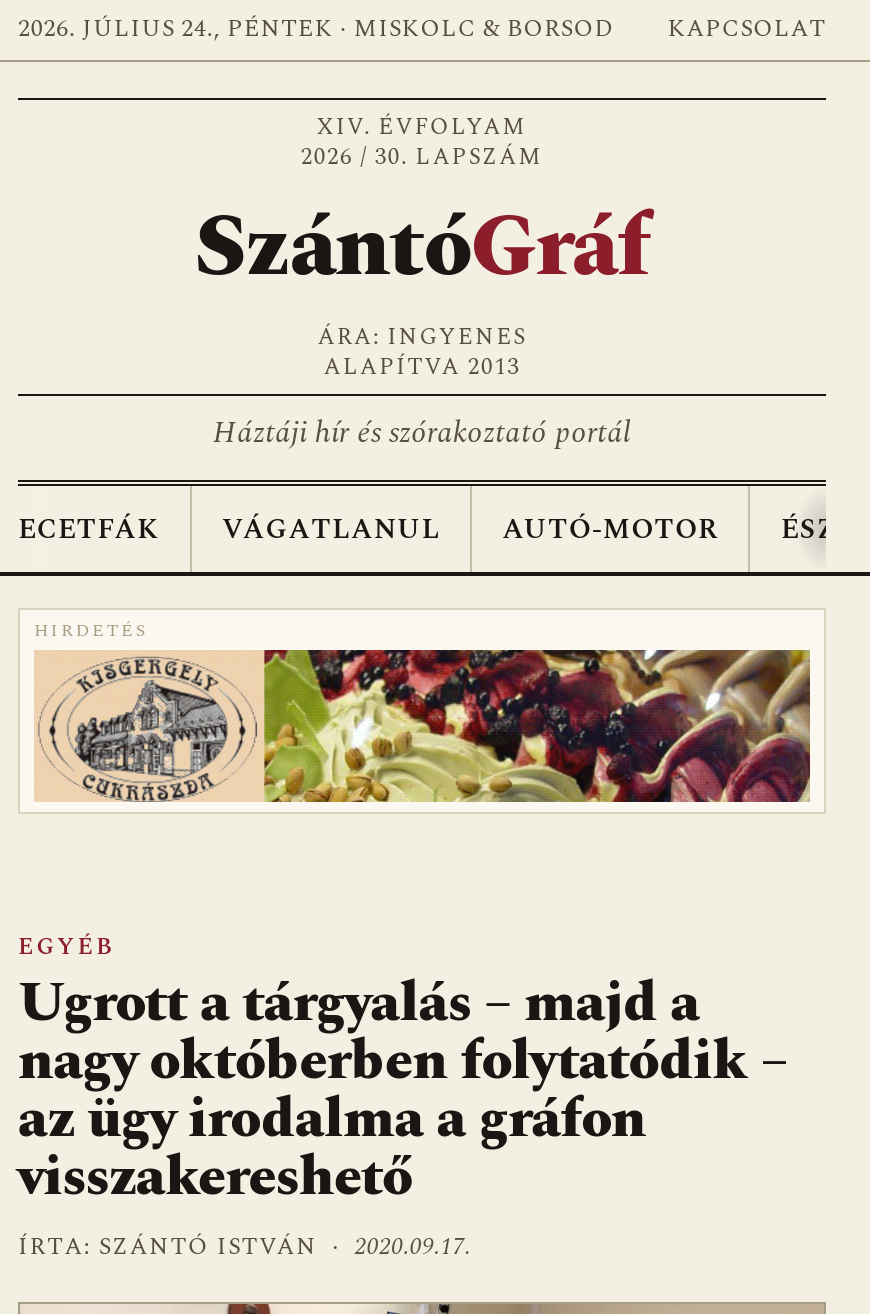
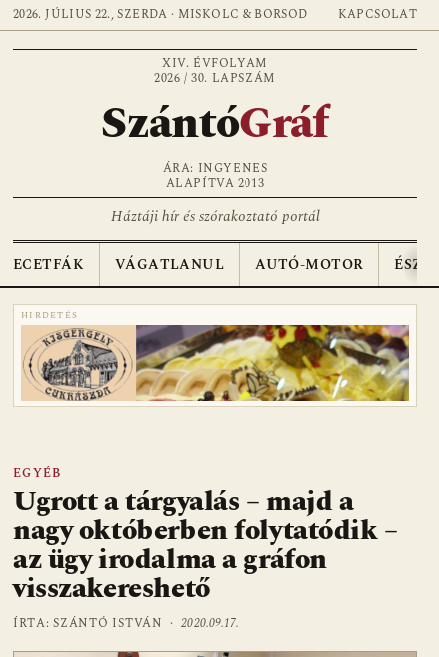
[18,10,613,48] 2026. JÚLIUS 24., PÉNTEK · MISKOLC & BORSOD -> [13,5,307,24] 2026. JÚLIUS 22., SZERDA · MISKOLC & BORSOD
[264,648,812,804] [image] -> [136,324,410,402] [image]

